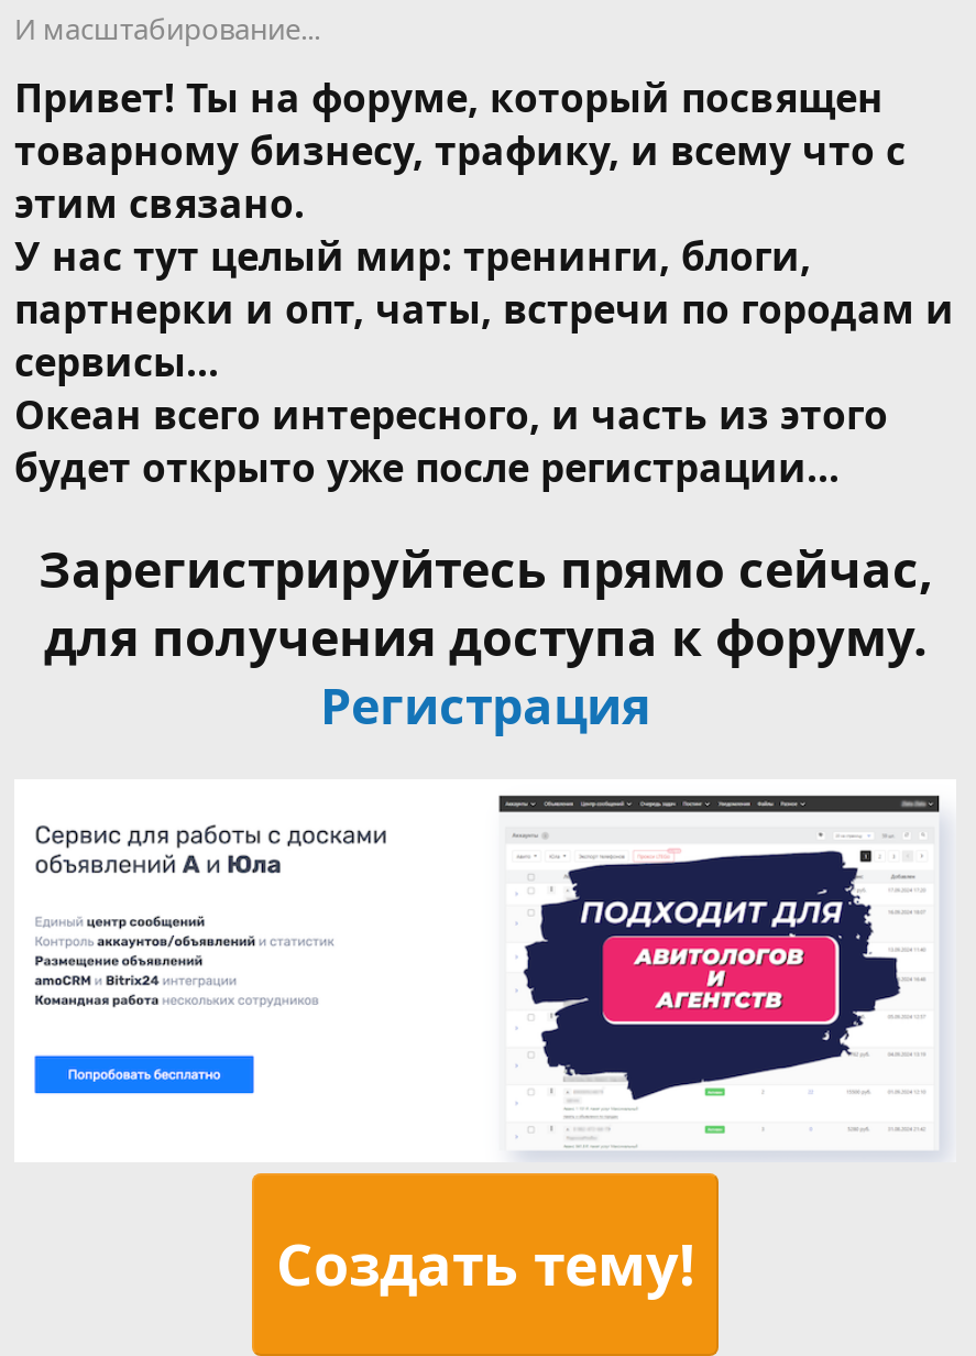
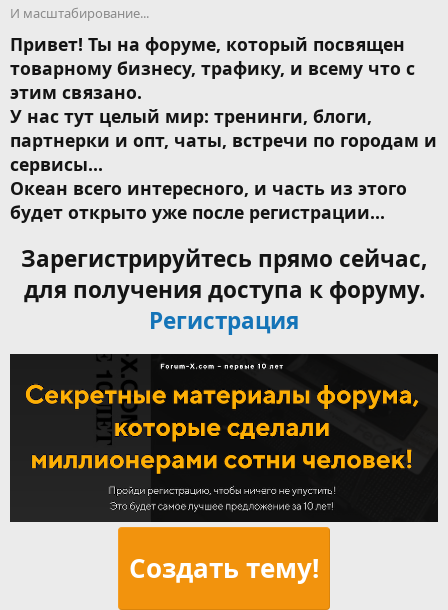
[14,790,956,1162] [image] -> [9,353,439,523] [image]

